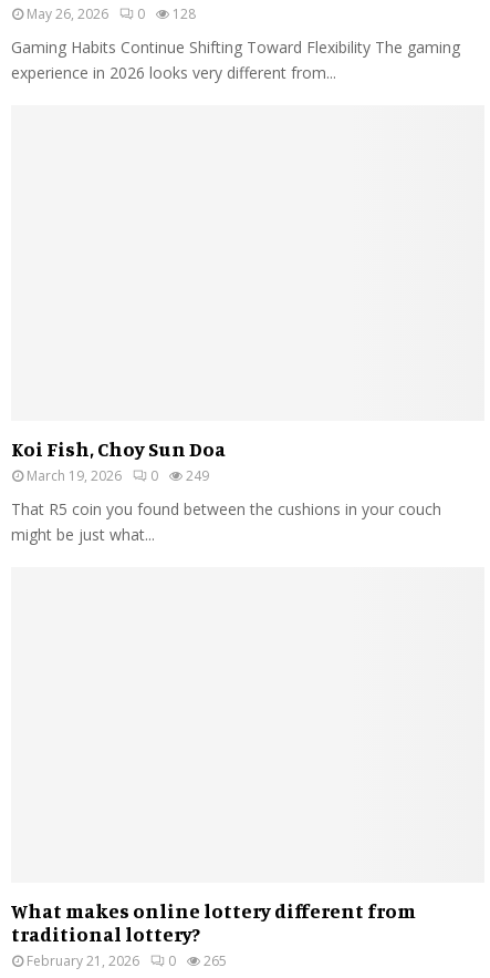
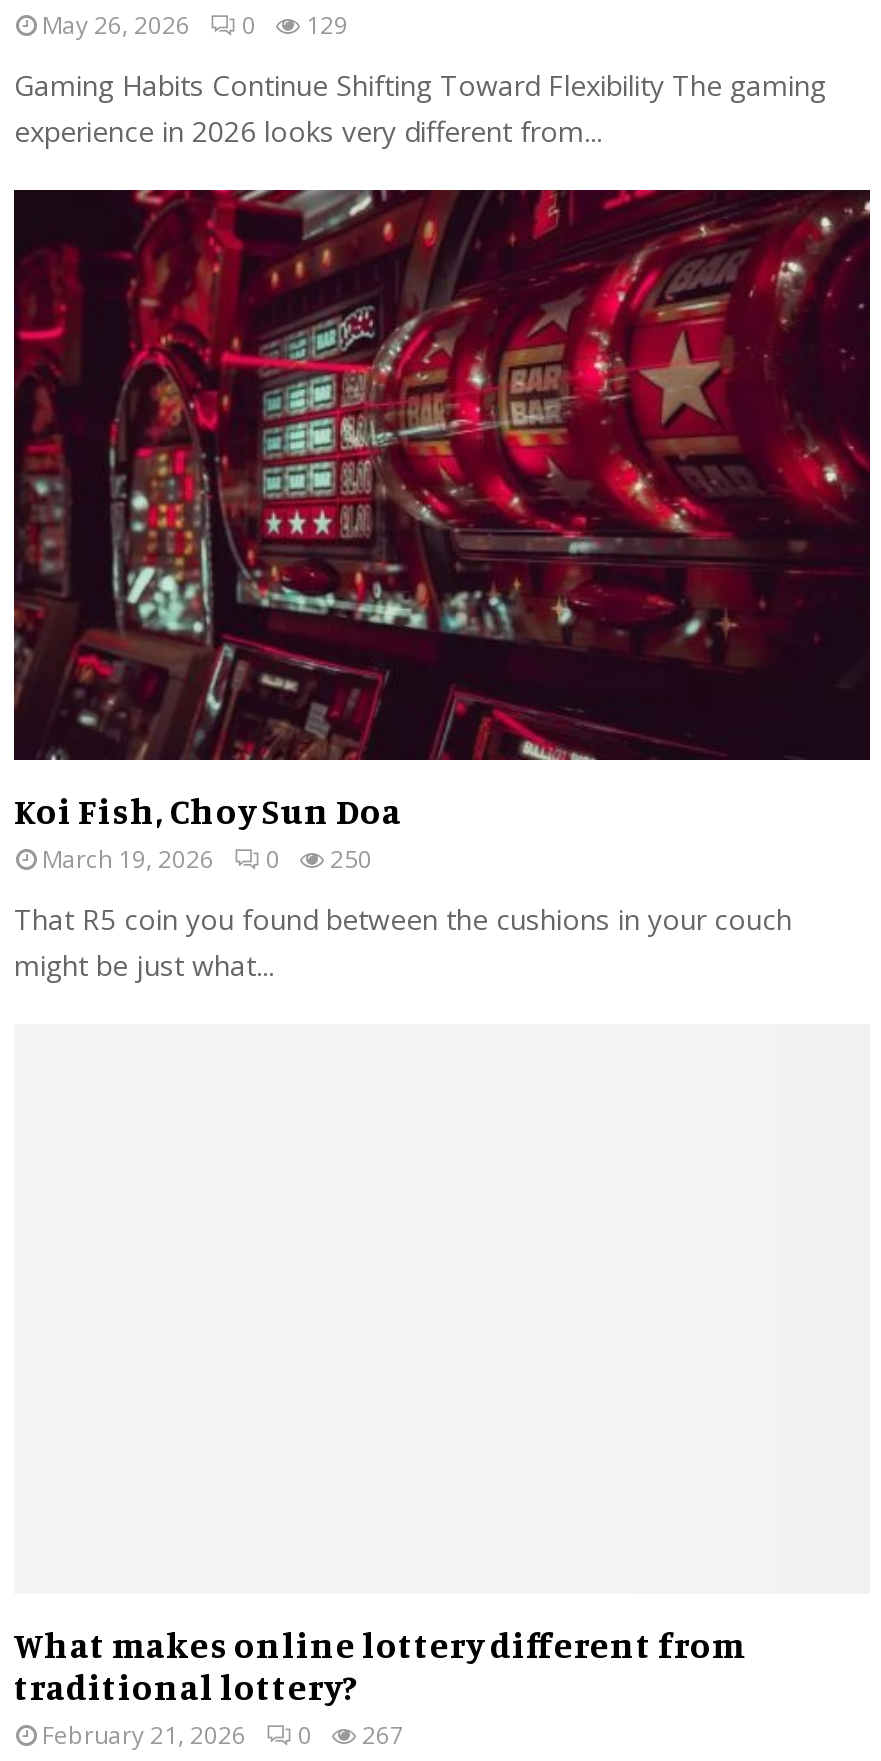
[27,4,196,23] May 26, 2026 0 128 -> [42,7,348,41] May 26, 2026 0 129
none -> [12,188,872,762] [image]
[27,466,209,485] March 19, 2026 0 249 -> [42,842,372,876] March 19, 2026 0 250
[27,952,227,971] February 21, 2026 0 265 -> [42,1719,404,1753] February 21, 2026 0 267

